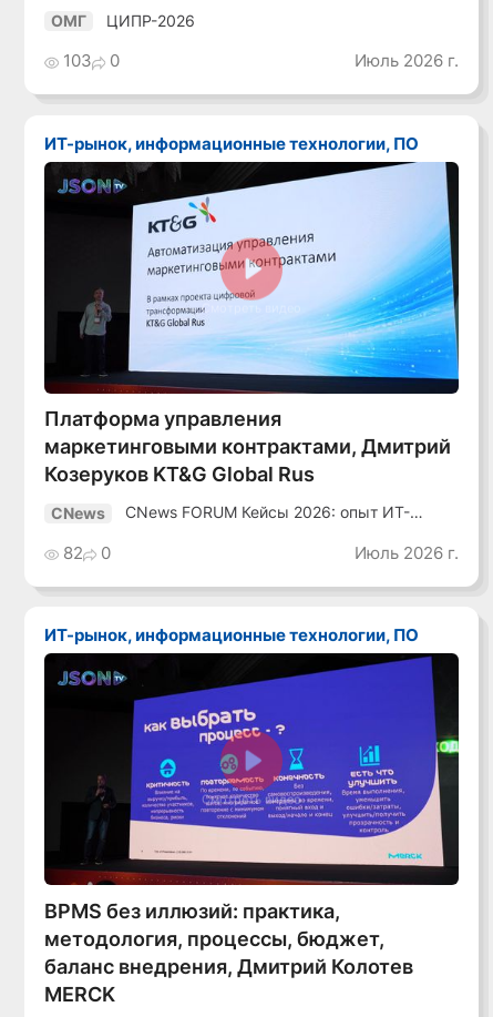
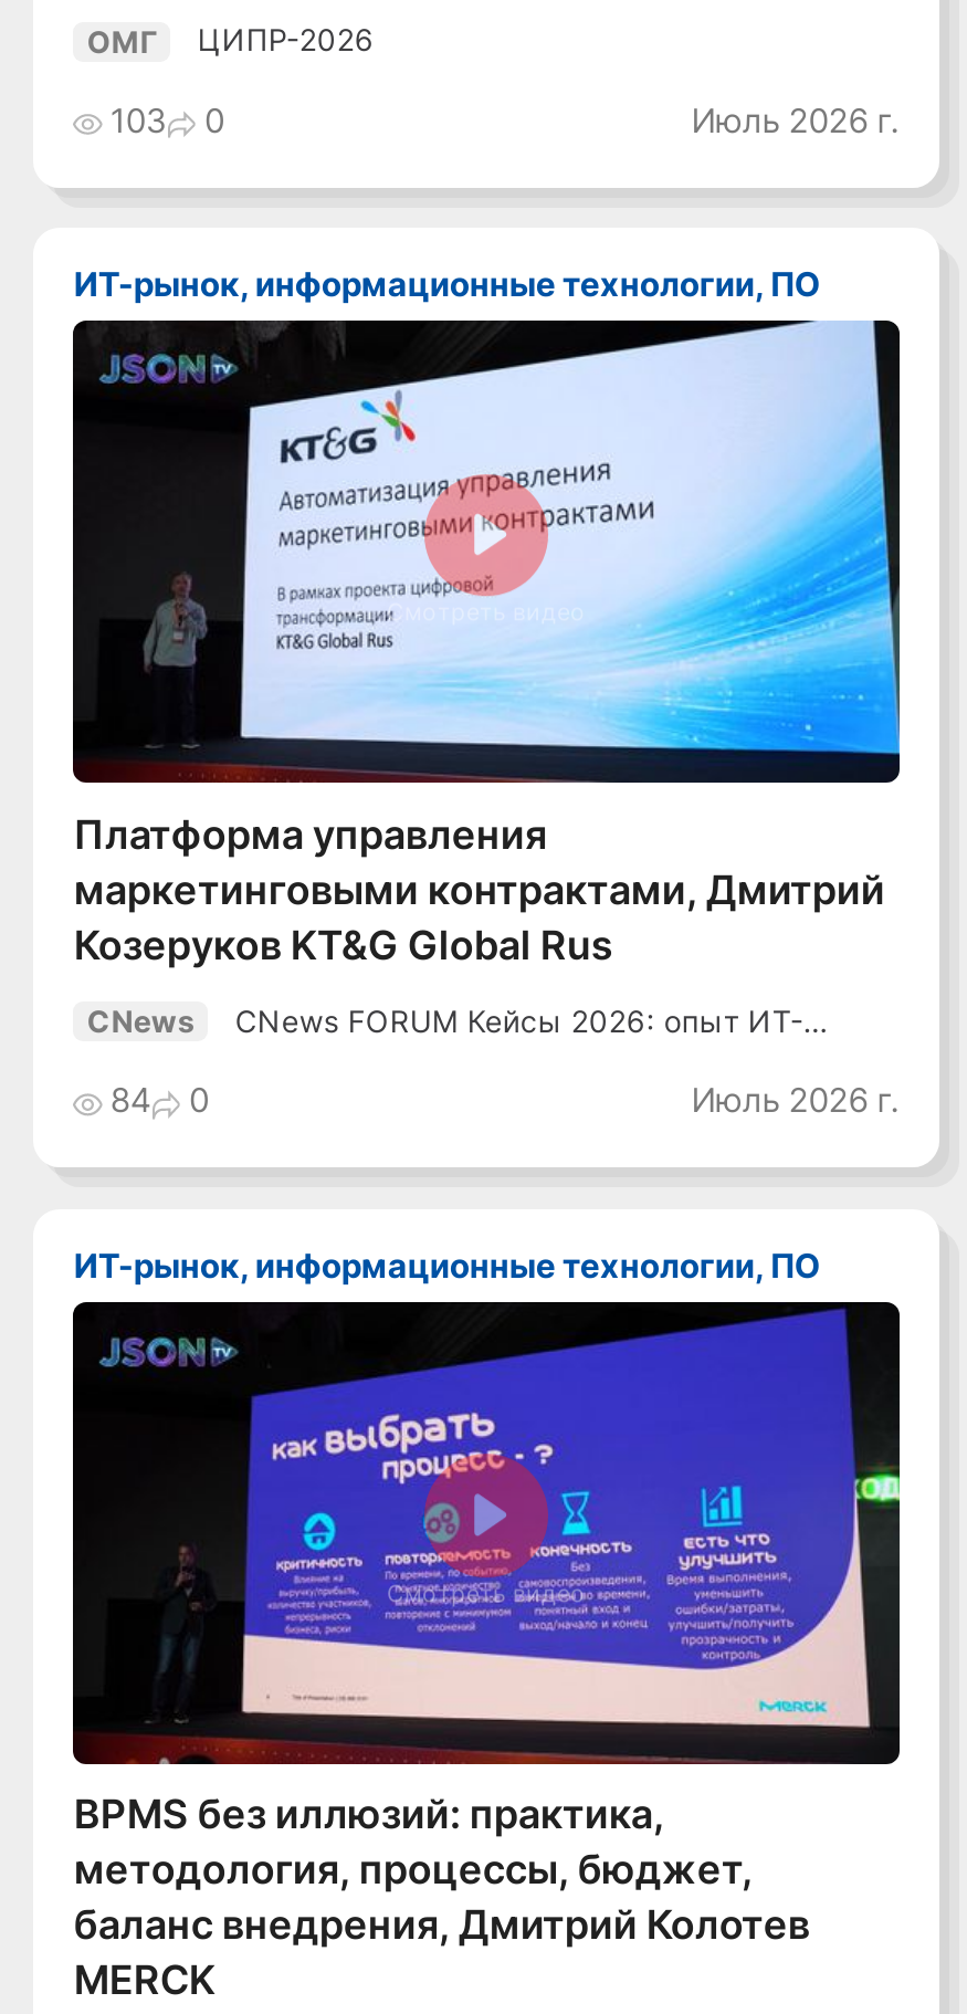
[63,542,111,563] 82 0 -> [110,1080,209,1122] 84 0

